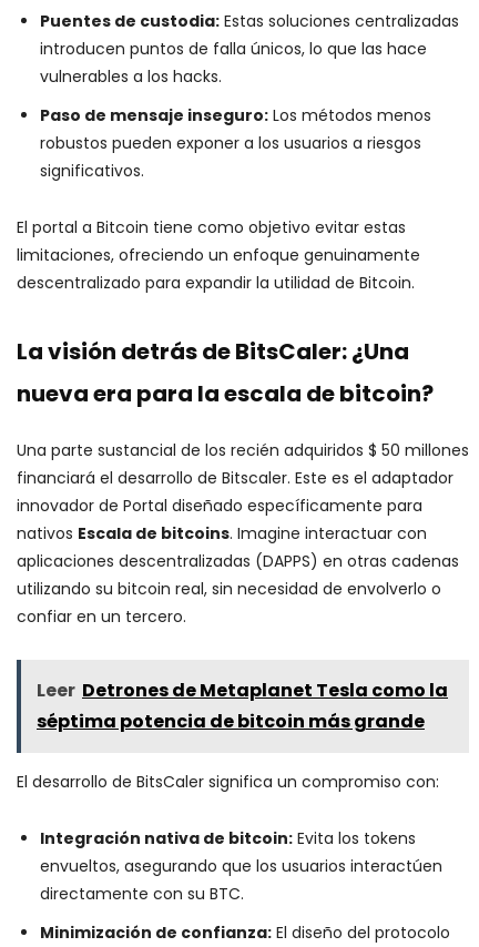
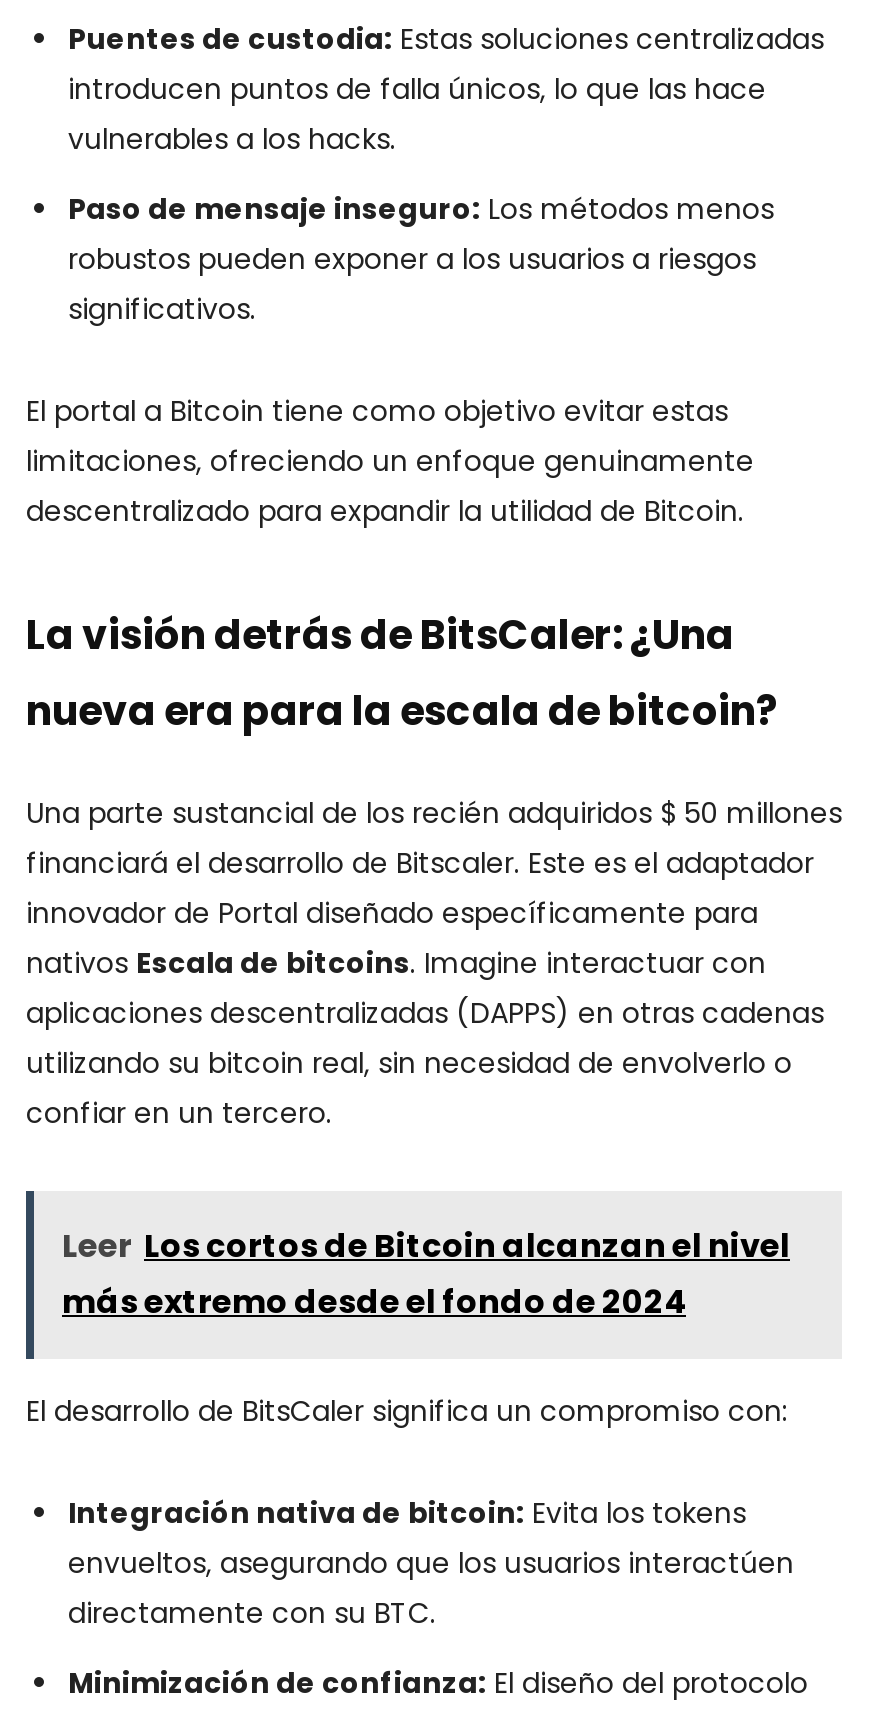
[37,677,448,734] Leer Detrones de Metaplanet Tesla como la | séptima potencia de bitcoin más grande -> [62,1222,790,1324] Leer Los cortos de Bitcoin alcanzan el nivel | más extremo desde el fondo de 2024

